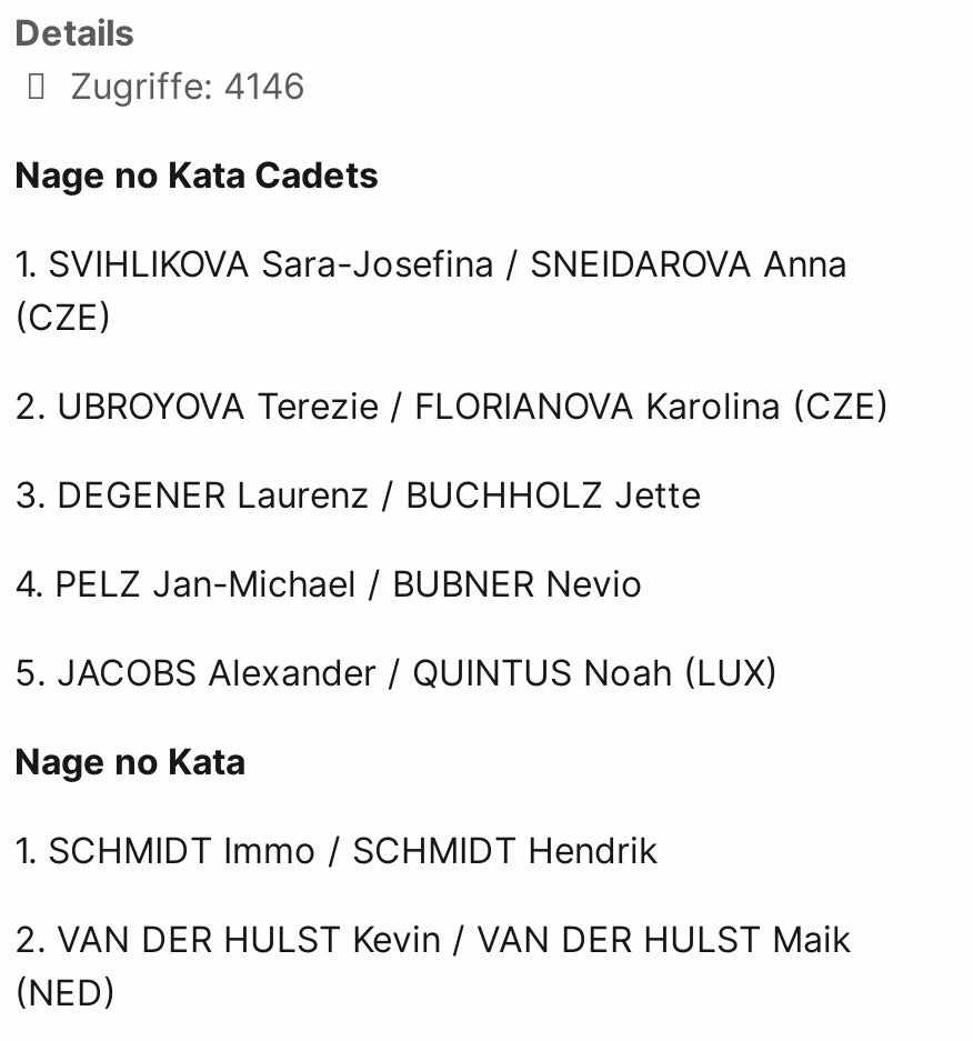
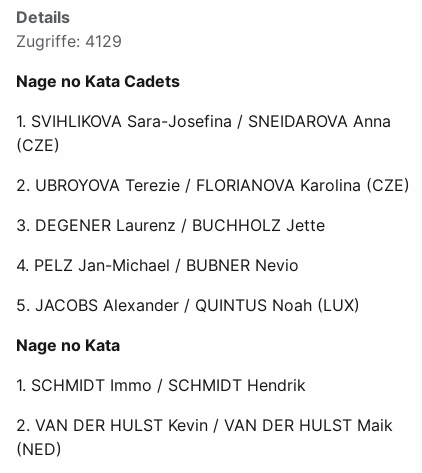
[70,64,305,108] Zugriffe: 4146 -> [16,31,122,51] Zugriffe: 4129

